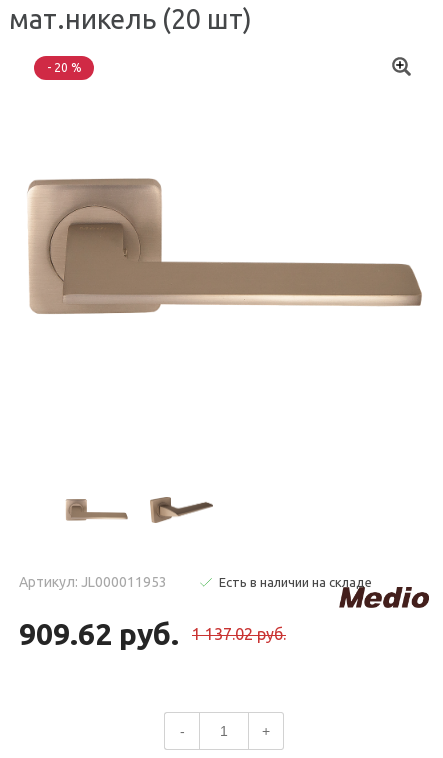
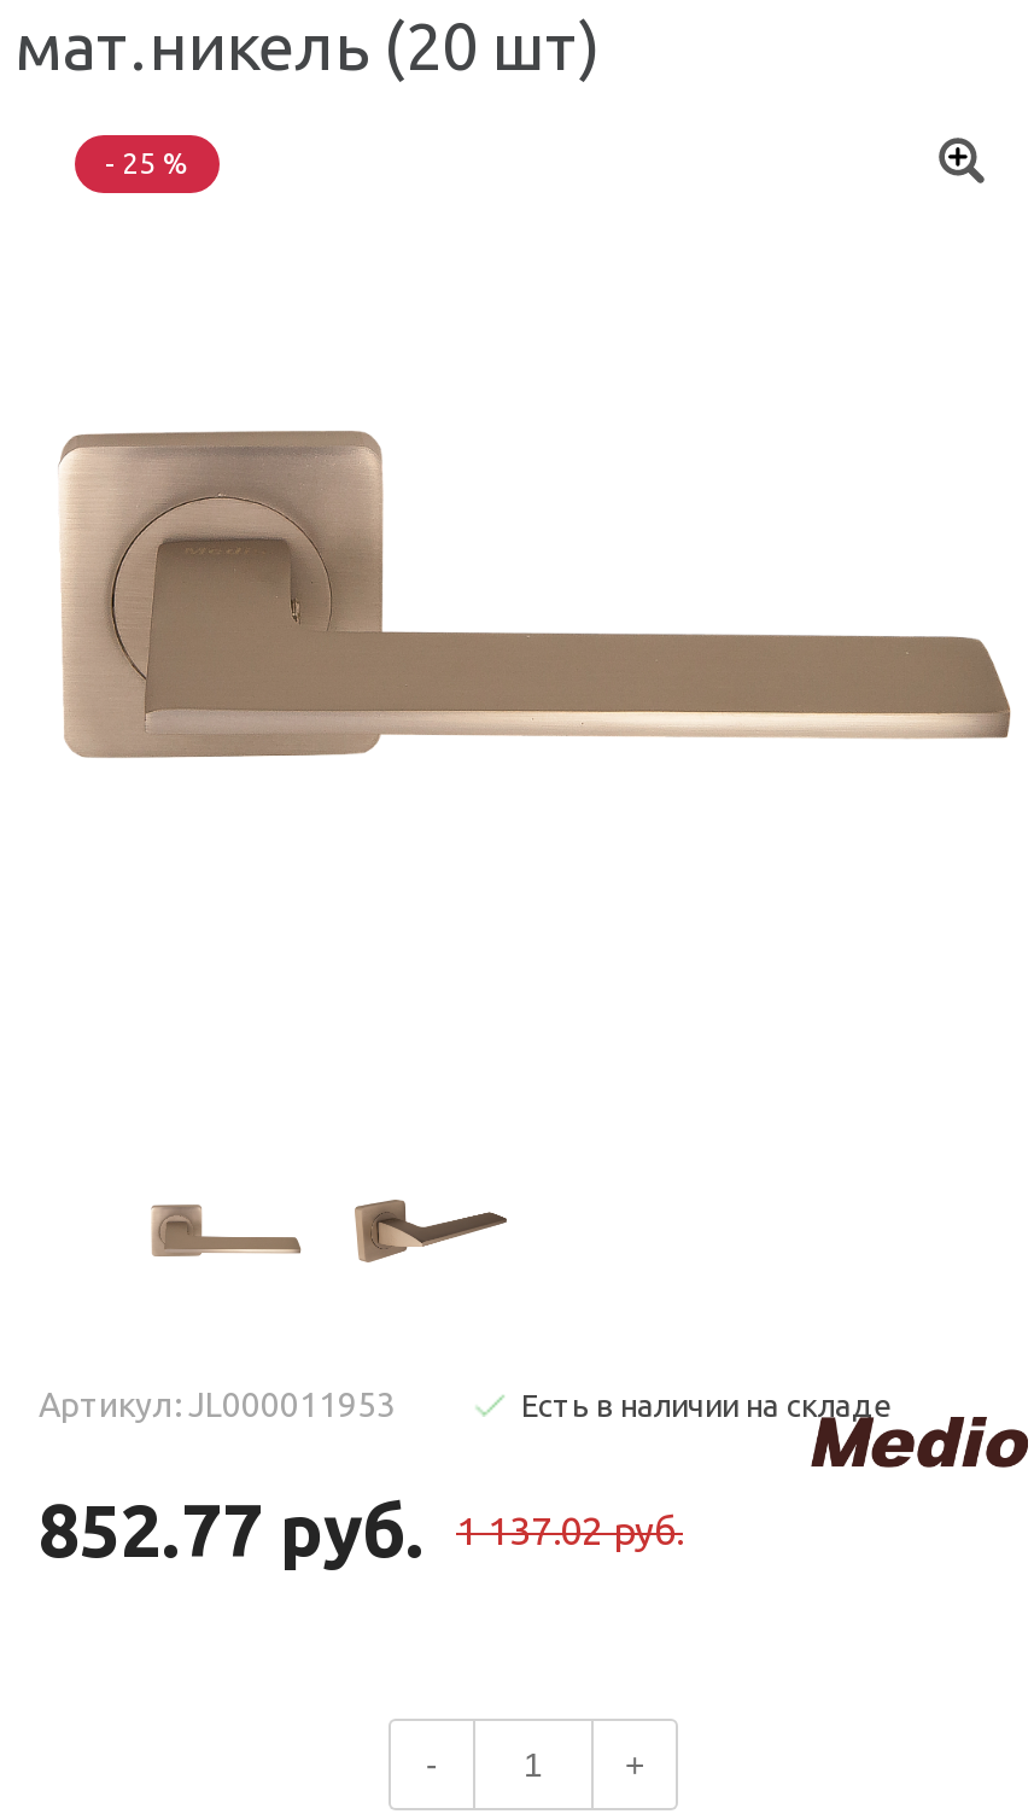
[46,61,81,74] - 20 % -> [105,146,189,178] - 25 %
[19,617,179,651] 909.62 руб. -> [39,1488,425,1570] 852.77 руб.

